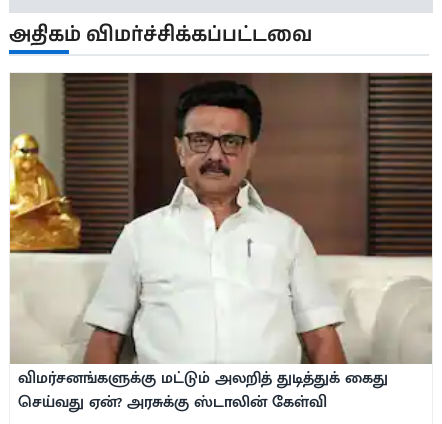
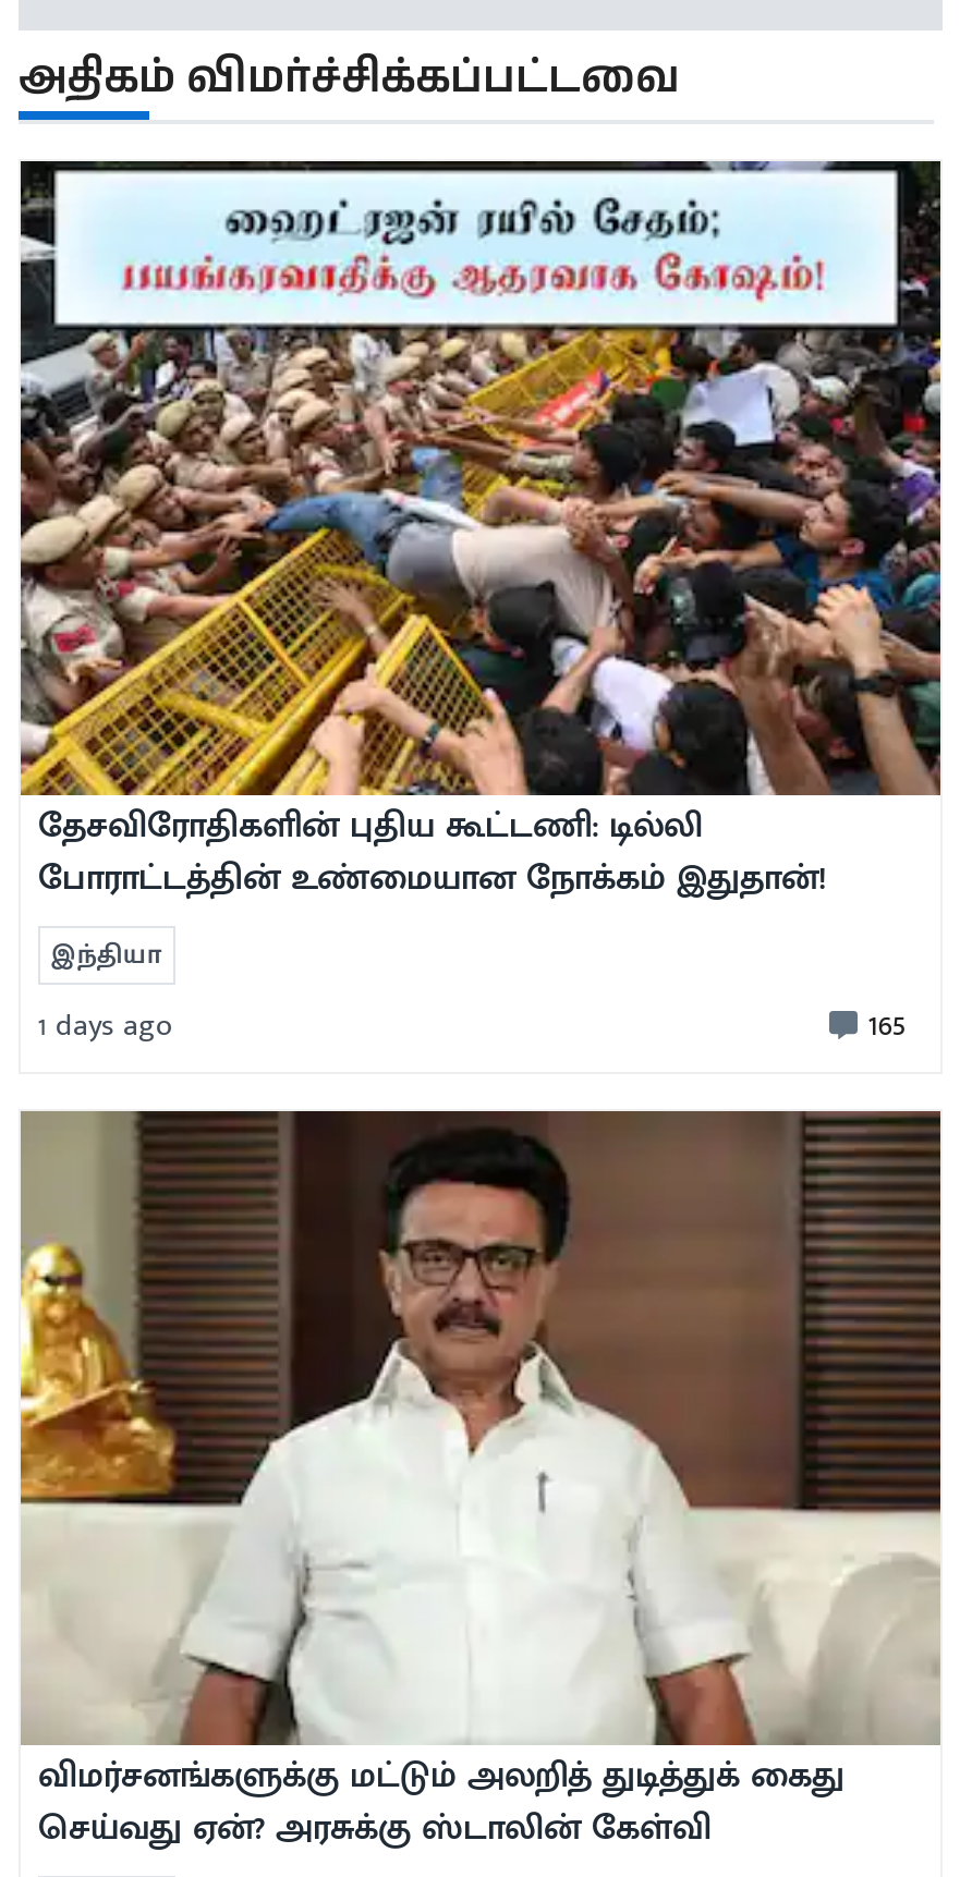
none -> [19,161,943,1055] [image] | தேசவிரோதிகளின் புதிய கூட்டணி: டில்லி | போராட்டத்தின் உண்மையான நோக்கம் இதுதான்! | இந்தியா | 1 days ago | 165

